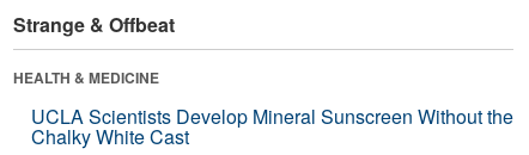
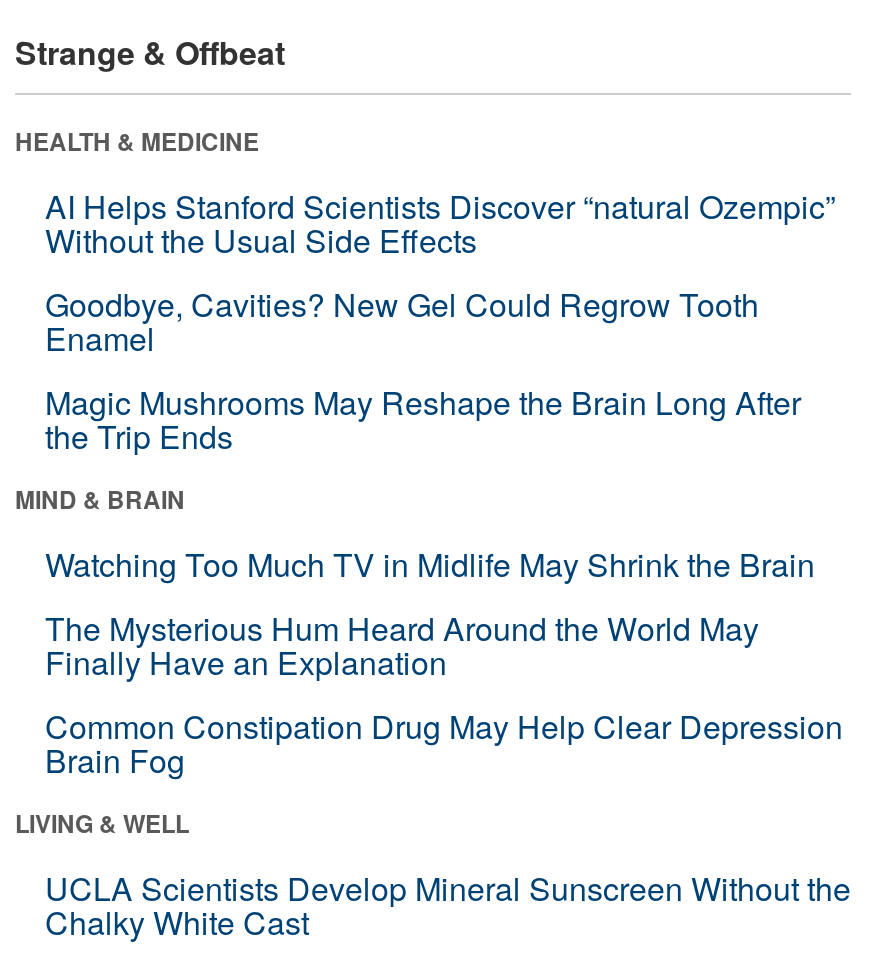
none -> [15,183,843,841] AI Helps Stanford Scientists Discover “natural Ozempic” | Without the Usual Side Effects | Goodbye, Cavities? New Gel Could Regrow Tooth | Enamel | Magic Mushrooms May Reshape the Brain Long After | the Trip Ends | MIND & BRAIN | Watching Too Much TV in Midlife May Shrink the Brain | The Mysterious Hum Heard Around the World May | Finally Have an Explanation | Common Constipation Drug May Help Clear Depression | Brain Fog | LIVING & WELL

